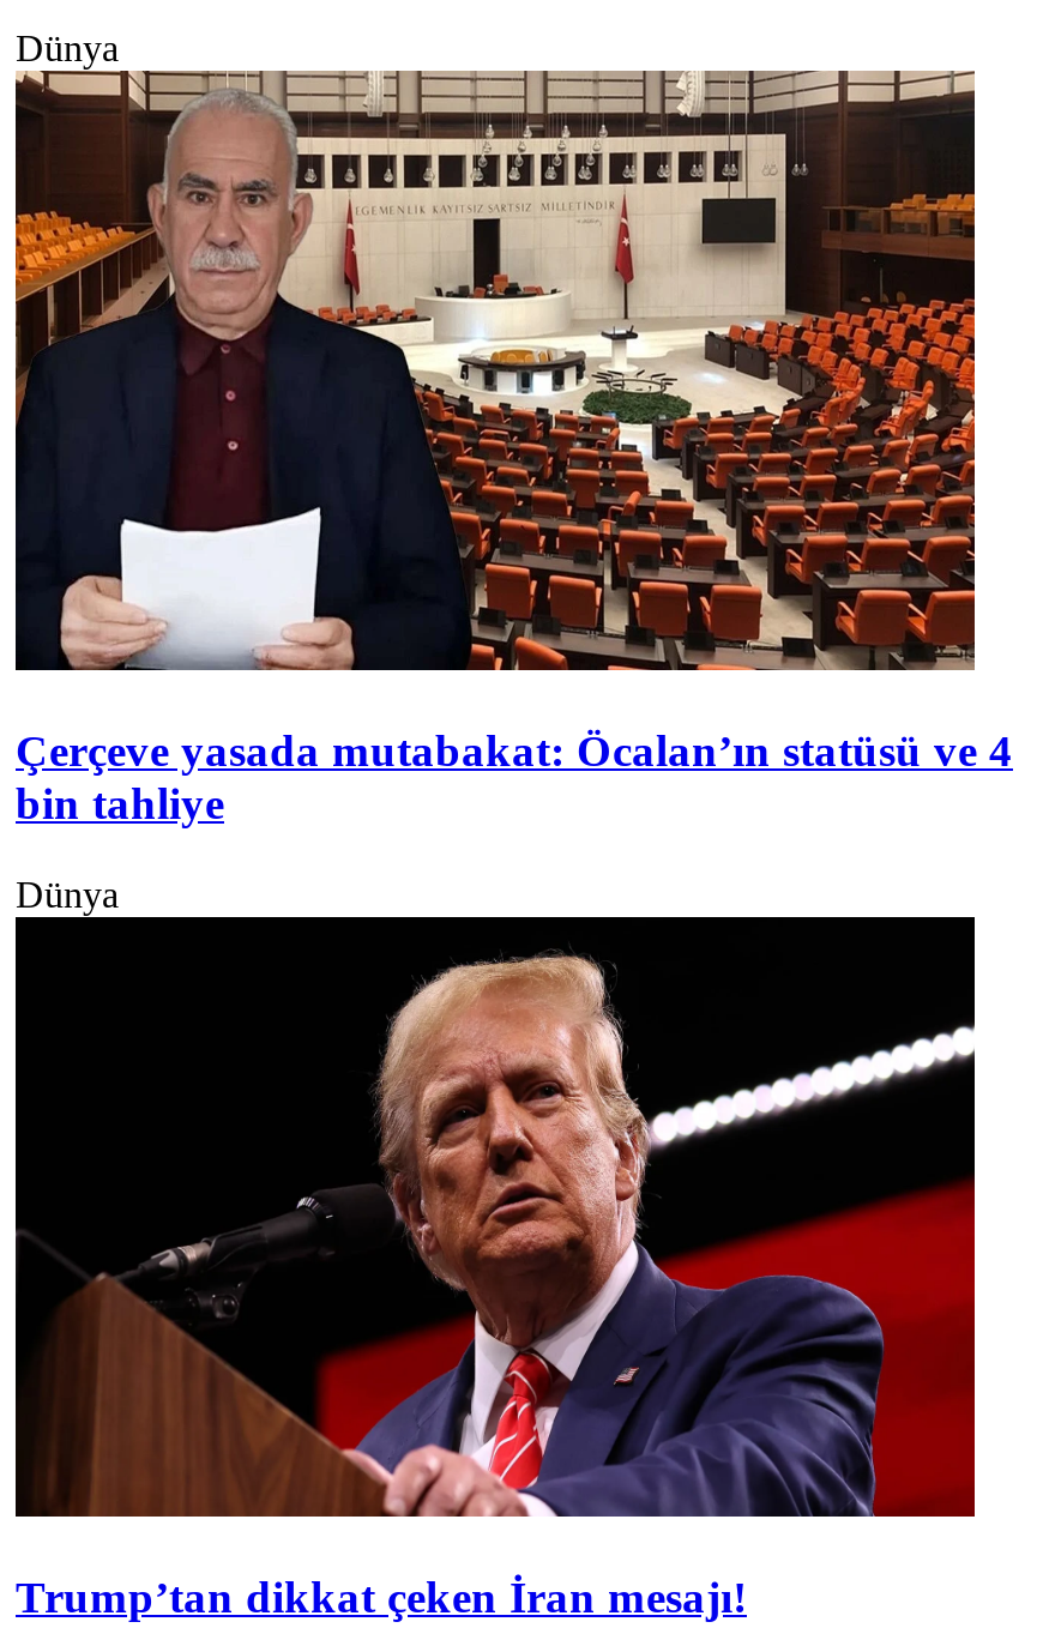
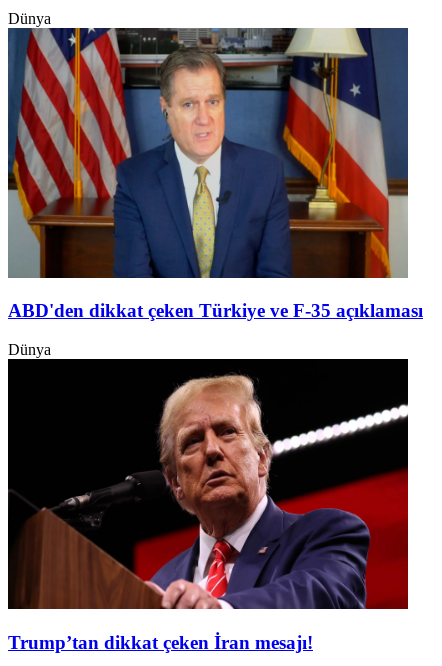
[13,70,1013,828] [image] | Çerçeve yasada mutabakat: Öcalan’ın statüsü ve 4 | bin tahliye -> [8,27,423,321] [image] | ABD'den dikkat çeken Türkiye ve F-35 açıklaması

